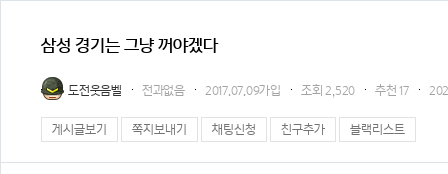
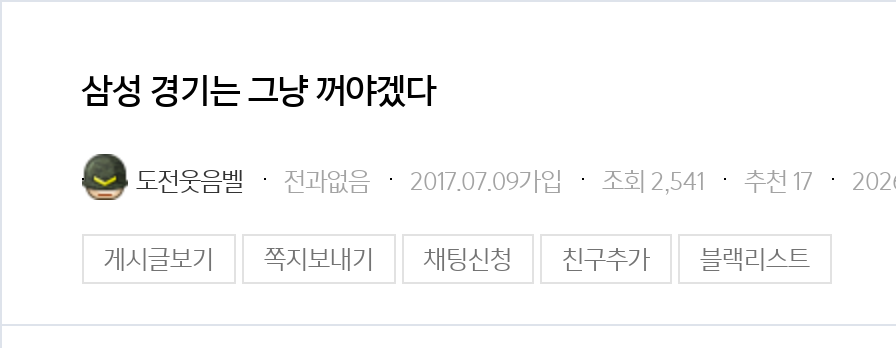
[301,83,355,98] 조회 2,520 -> [602,166,704,196] 조회 2,541

